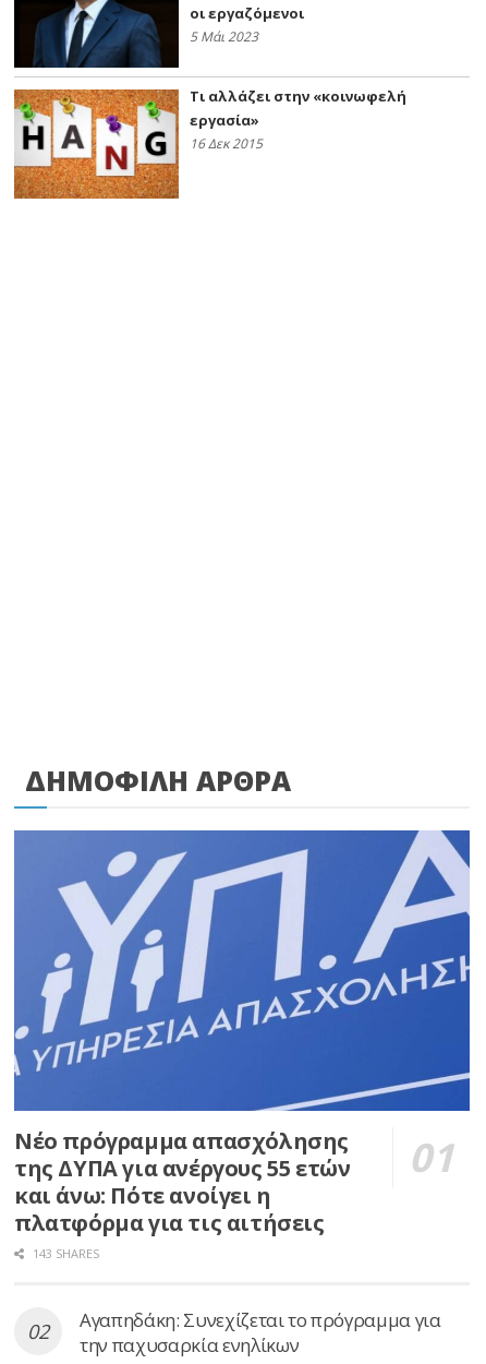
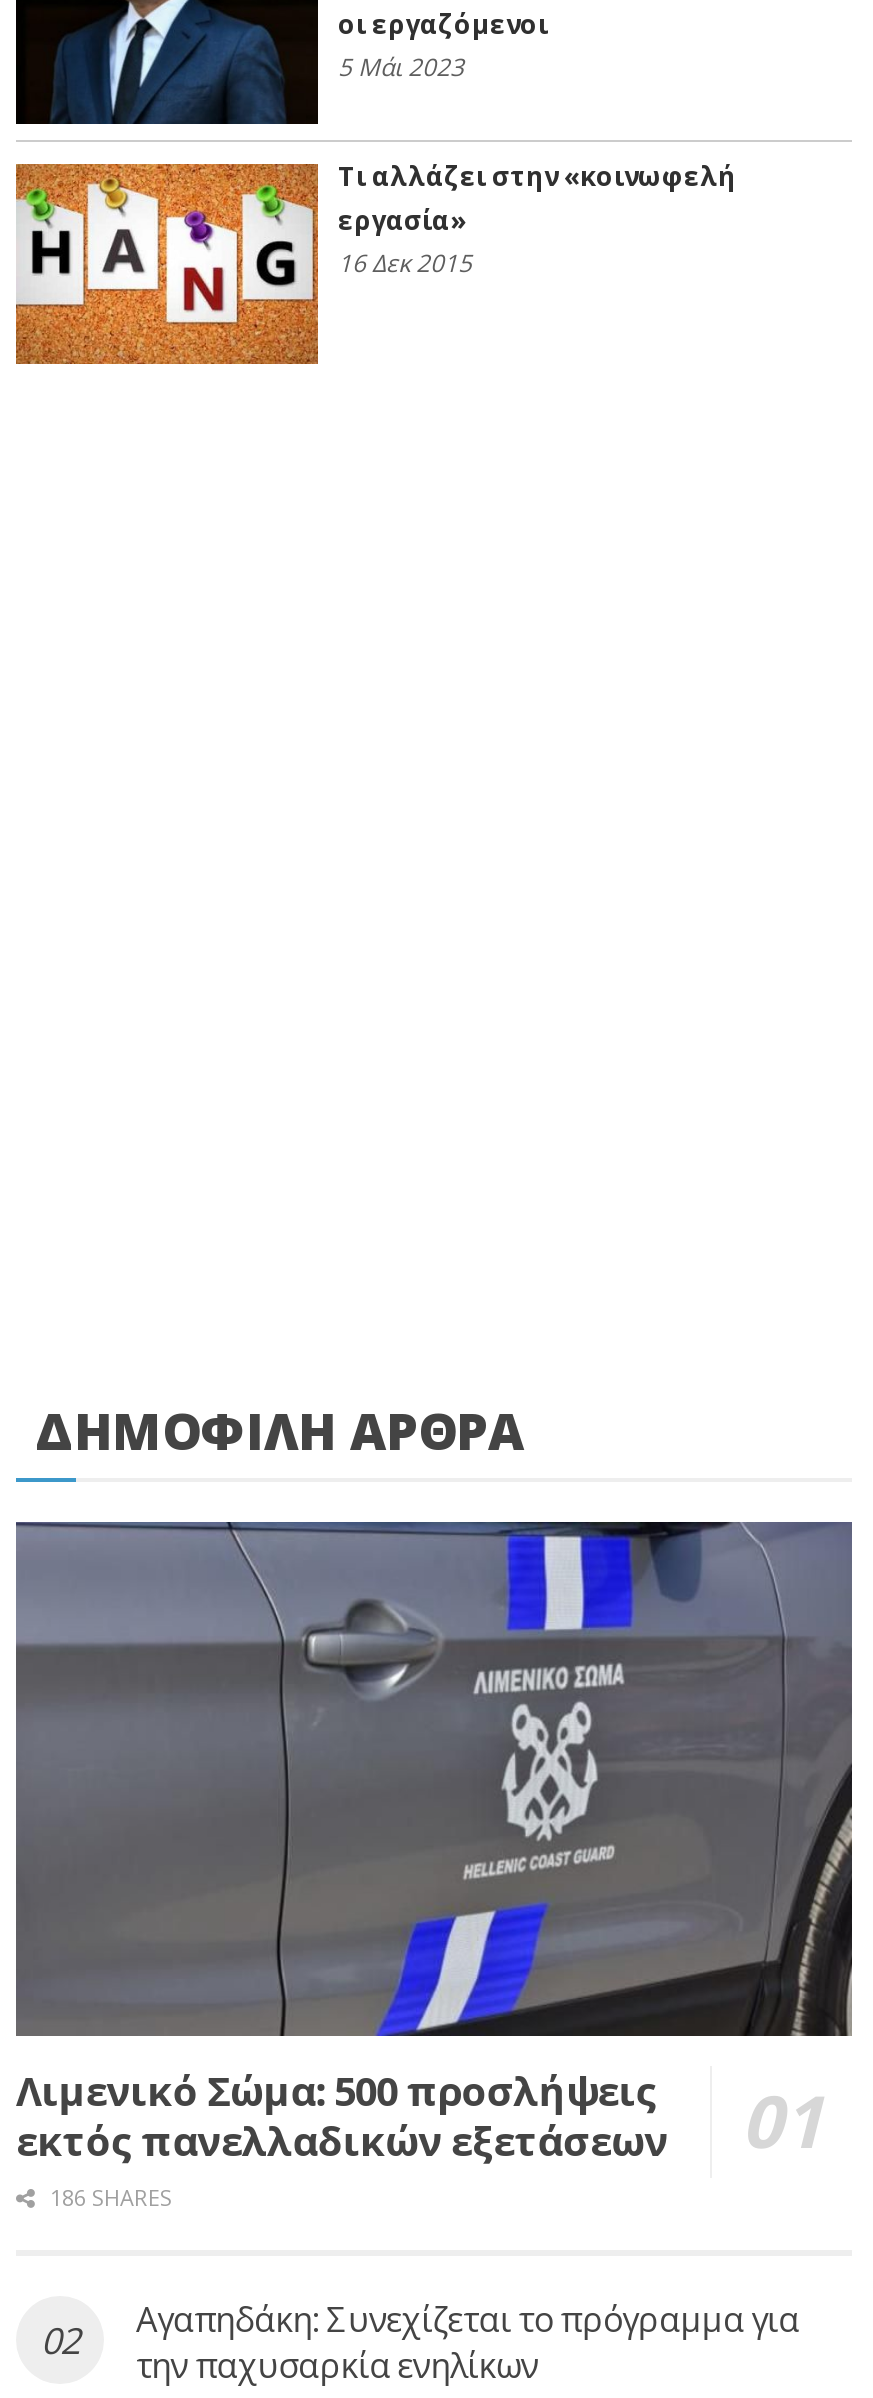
[14,829,471,1261] [image] | Νέο πρόγραμμα απασχόλησης | της ΔΥΠΑ για ανέργους 55 ετών | και άνω: Πότε ανοίγει η | πλατφόρμα για τις αιτήσεις | 143 SHARES -> [14,1520,854,2211] [image] | Λιμενικό Σώμα: 500 προσλήψεις | εκτός πανελλαδικών εξετάσεων | 186 SHARES

